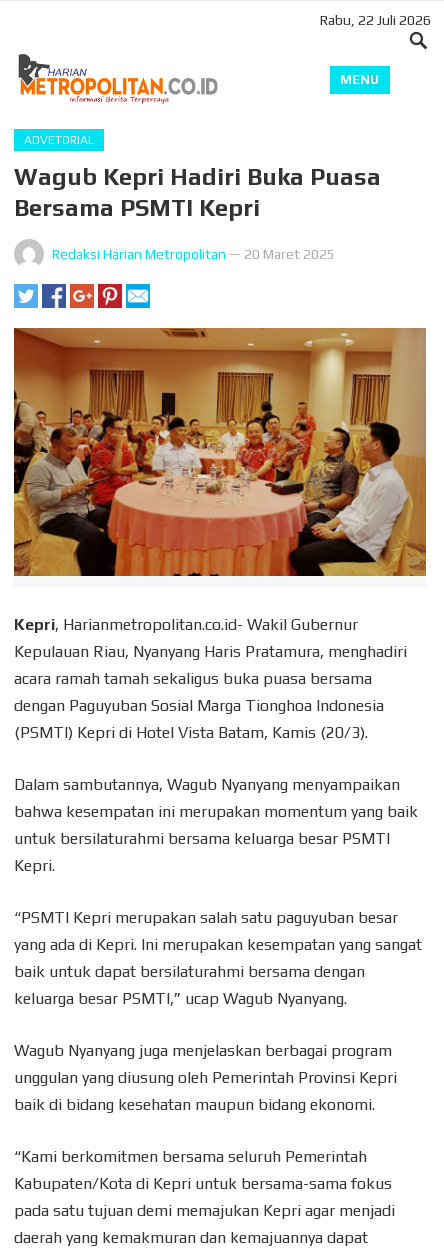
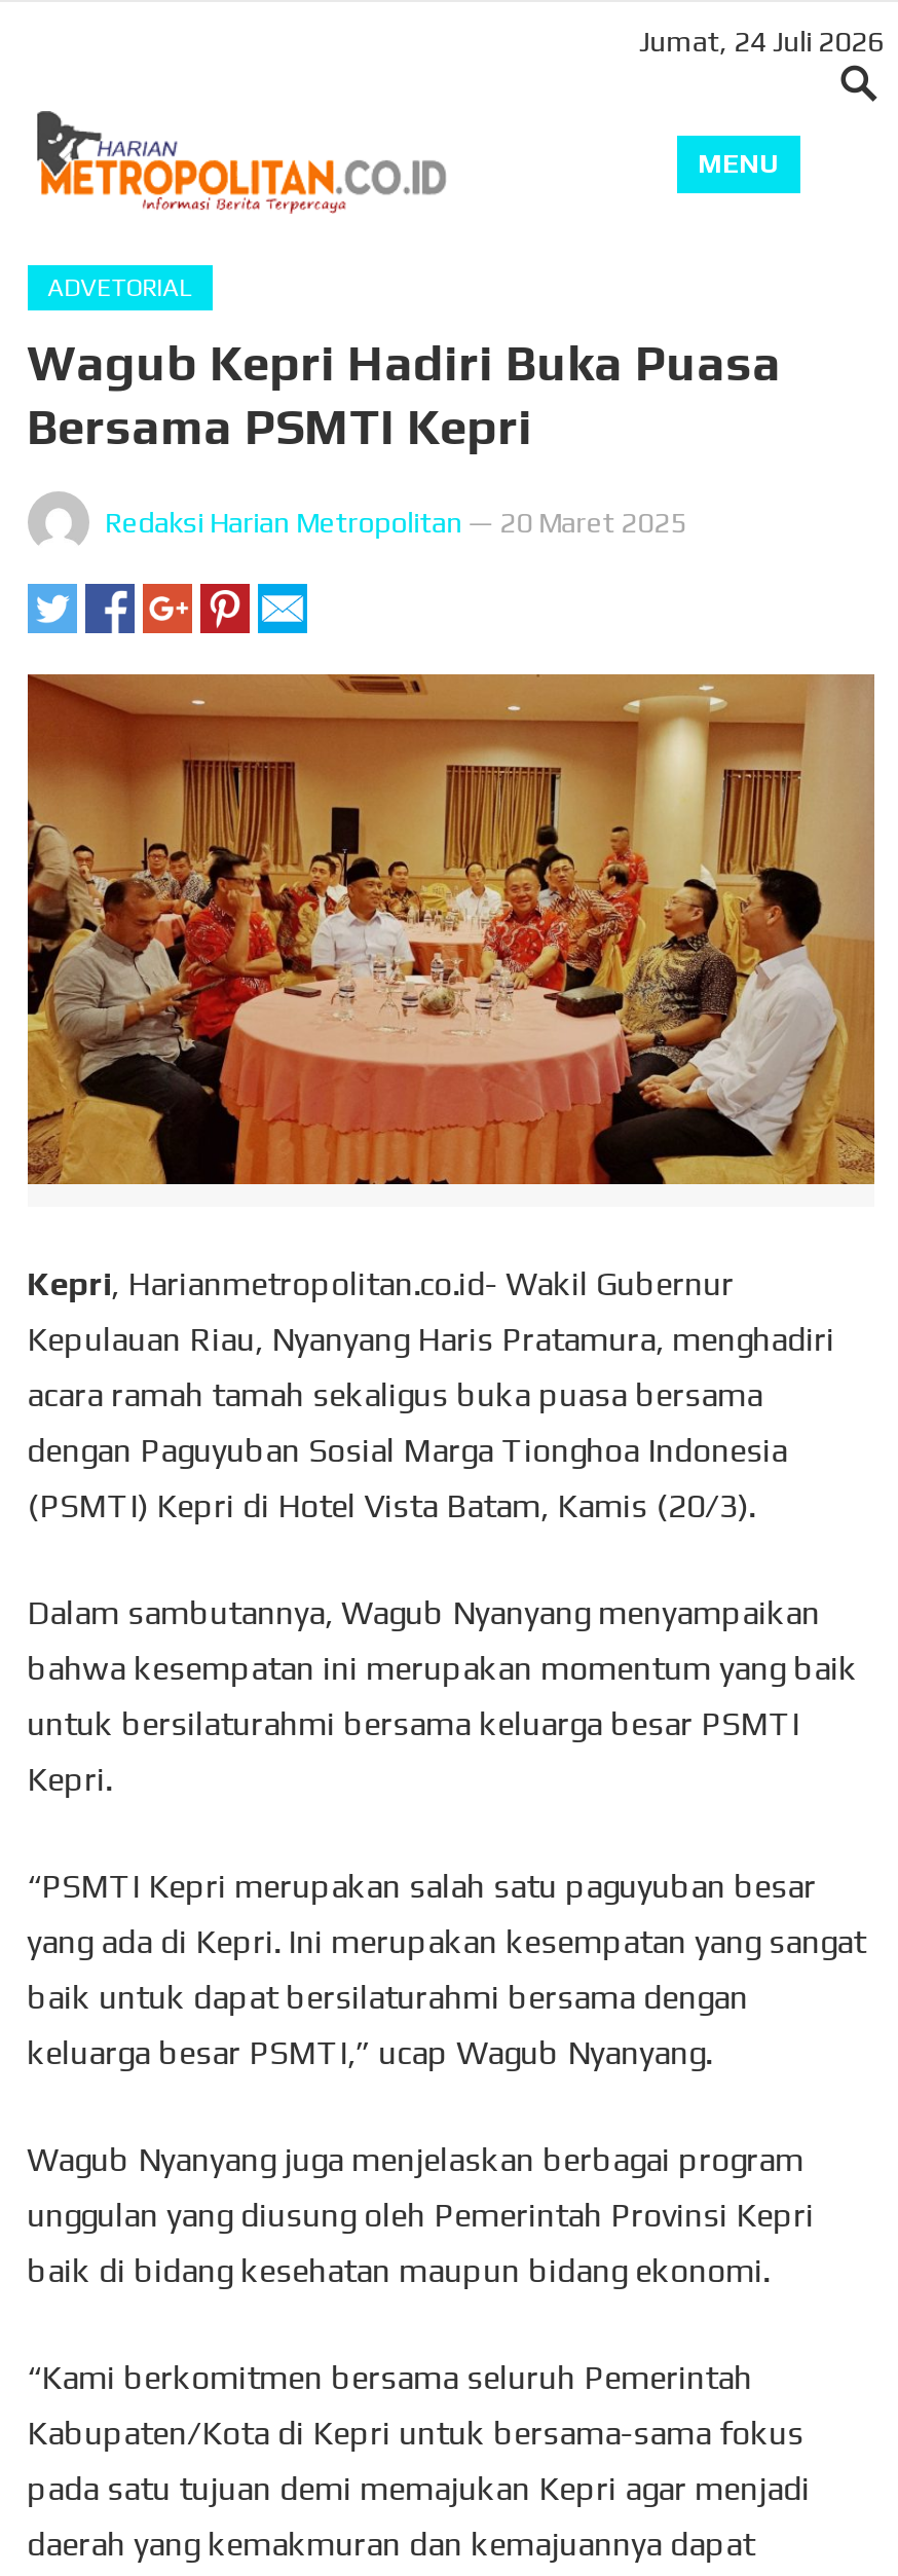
[320,12,431,28] Rabu, 22 Juli 2026 -> [639,25,884,58] Jumat, 24 Juli 2026

